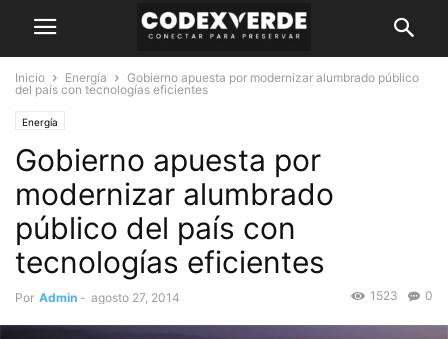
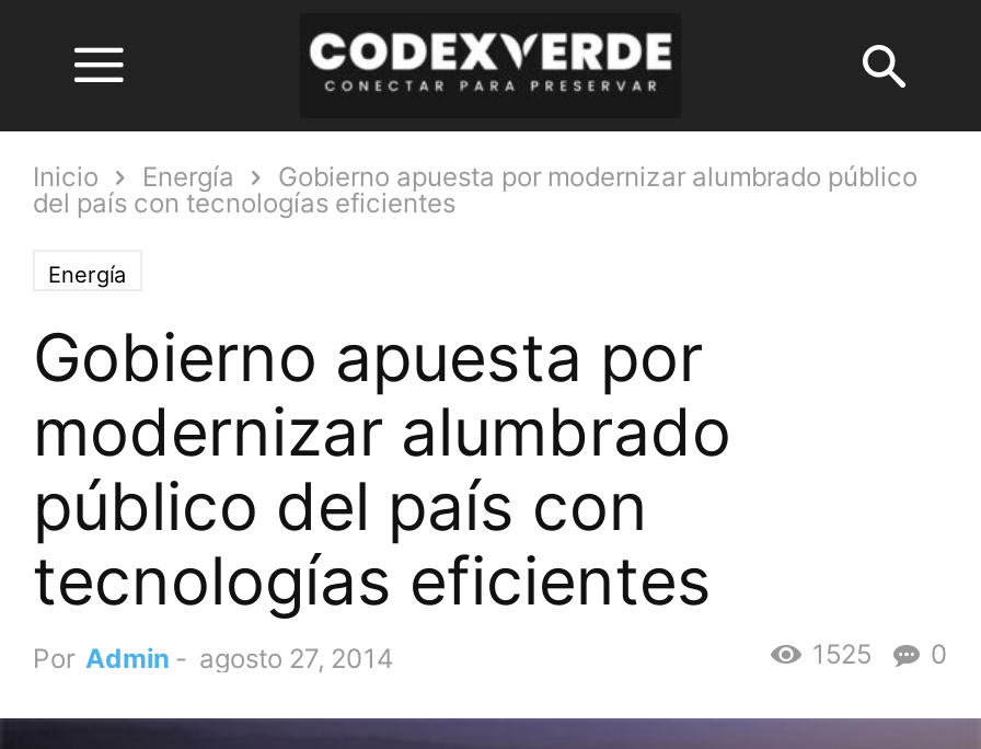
[370,288,433,303] 1523 0 -> [812,637,948,670] 1525 0

